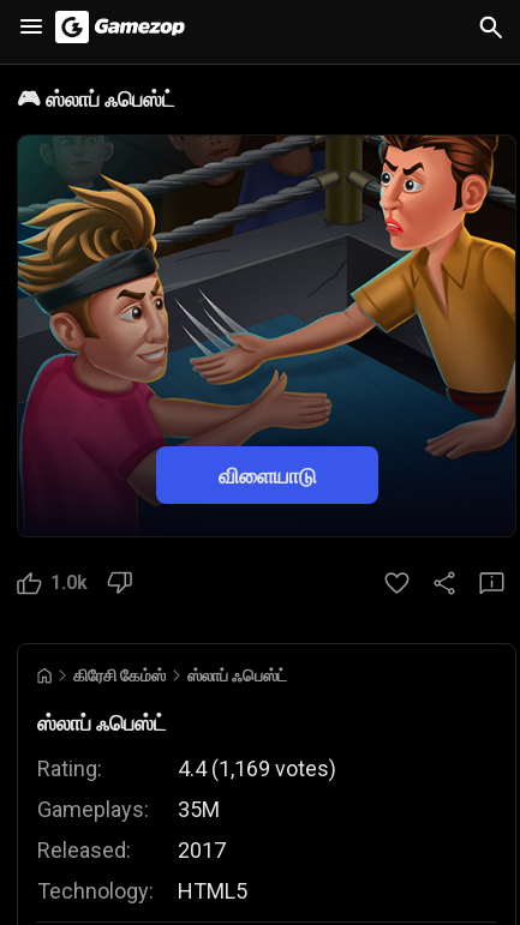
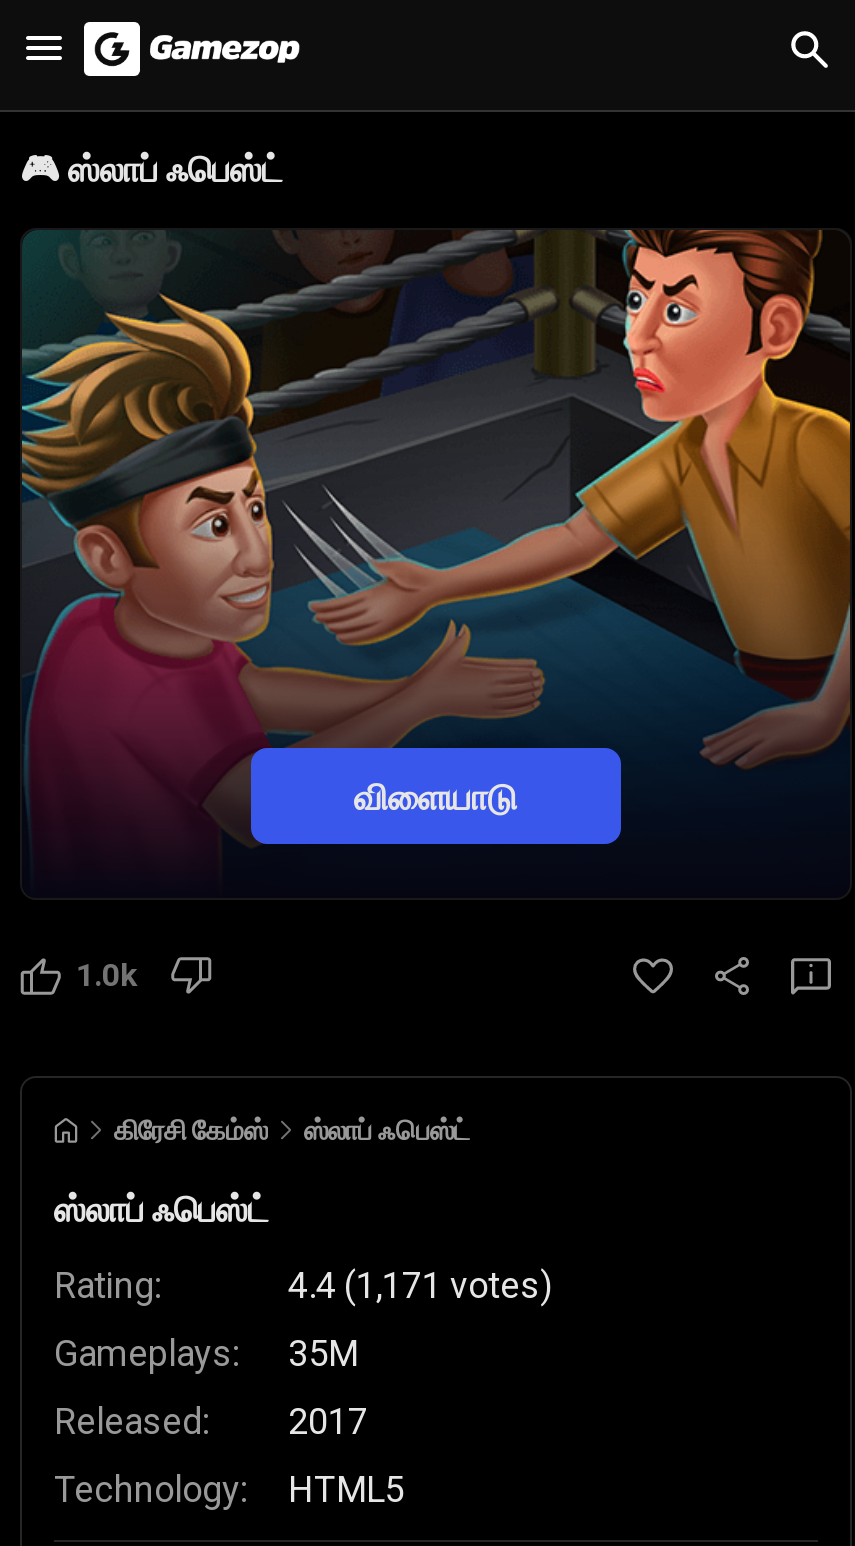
[178,756,336,781] 4.4 (1,169 votes) -> [288,1264,552,1306] 4.4 (1,171 votes)

